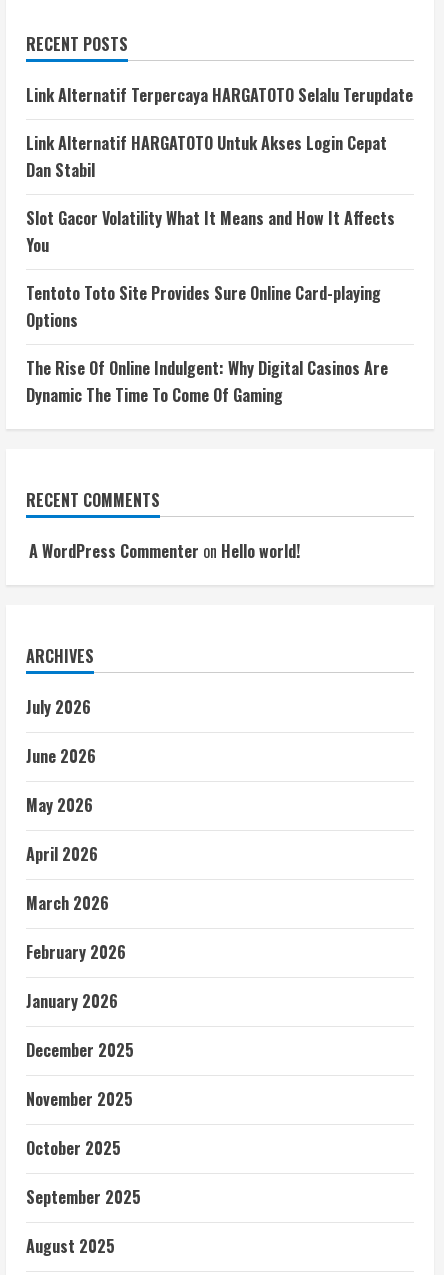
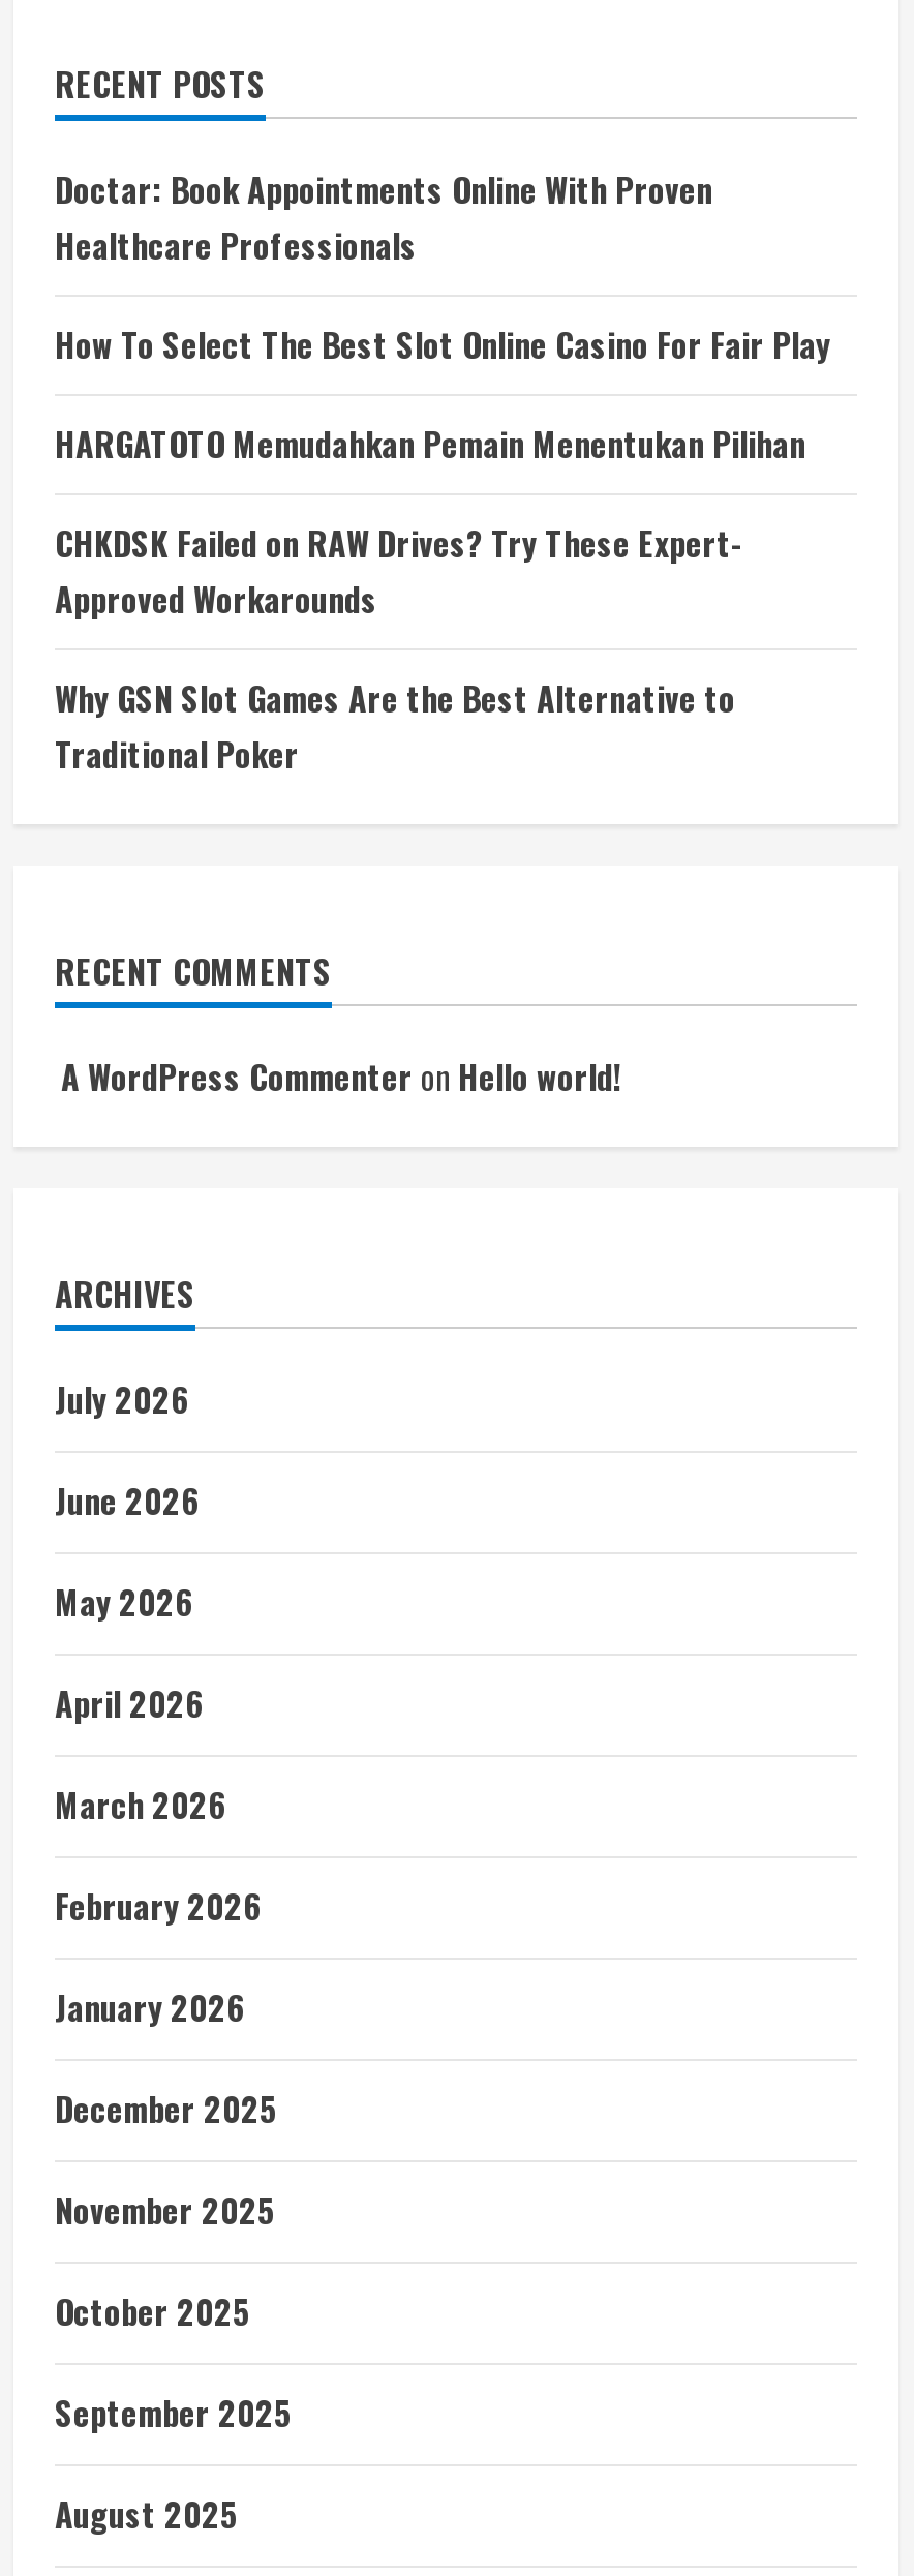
[26,83,413,107] Link Alternatif Terpercaya HARGATOTO Selalu Terupdate -> [55,164,712,270] Doctar: Book Appointments Online With Proven | Healthcare Professionals
[26,131,387,182] Link Alternatif HARGATOTO Untuk Akses Login Cepat | Dan Stabil -> [55,320,830,369] How To Select The Best Slot Online Casino For Fair Play
[26,206,395,257] Slot Gacor Volatility What It Means and How It Affects | You -> [55,419,805,468] HARGATOTO Memudahkan Pemain Menentukan Pilihan
[26,281,381,332] Tentoto Toto Site Provides Sure Online Card-playing | Options -> [55,518,743,624] CHKDSK Failed on RAW Drives? Try These Expert- | Approved Workarounds
[26,356,388,407] The Rise Of Online Indulgent: Why Digital Casinos Are | Dynamic The Time To Come Of Gaming -> [55,673,735,779] Why GSN Slot Games Are the Best Alternative to | Traditional Poker

